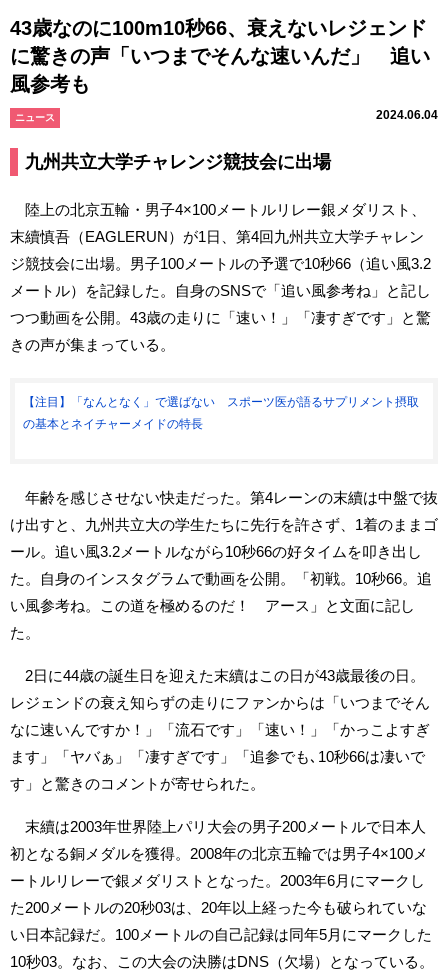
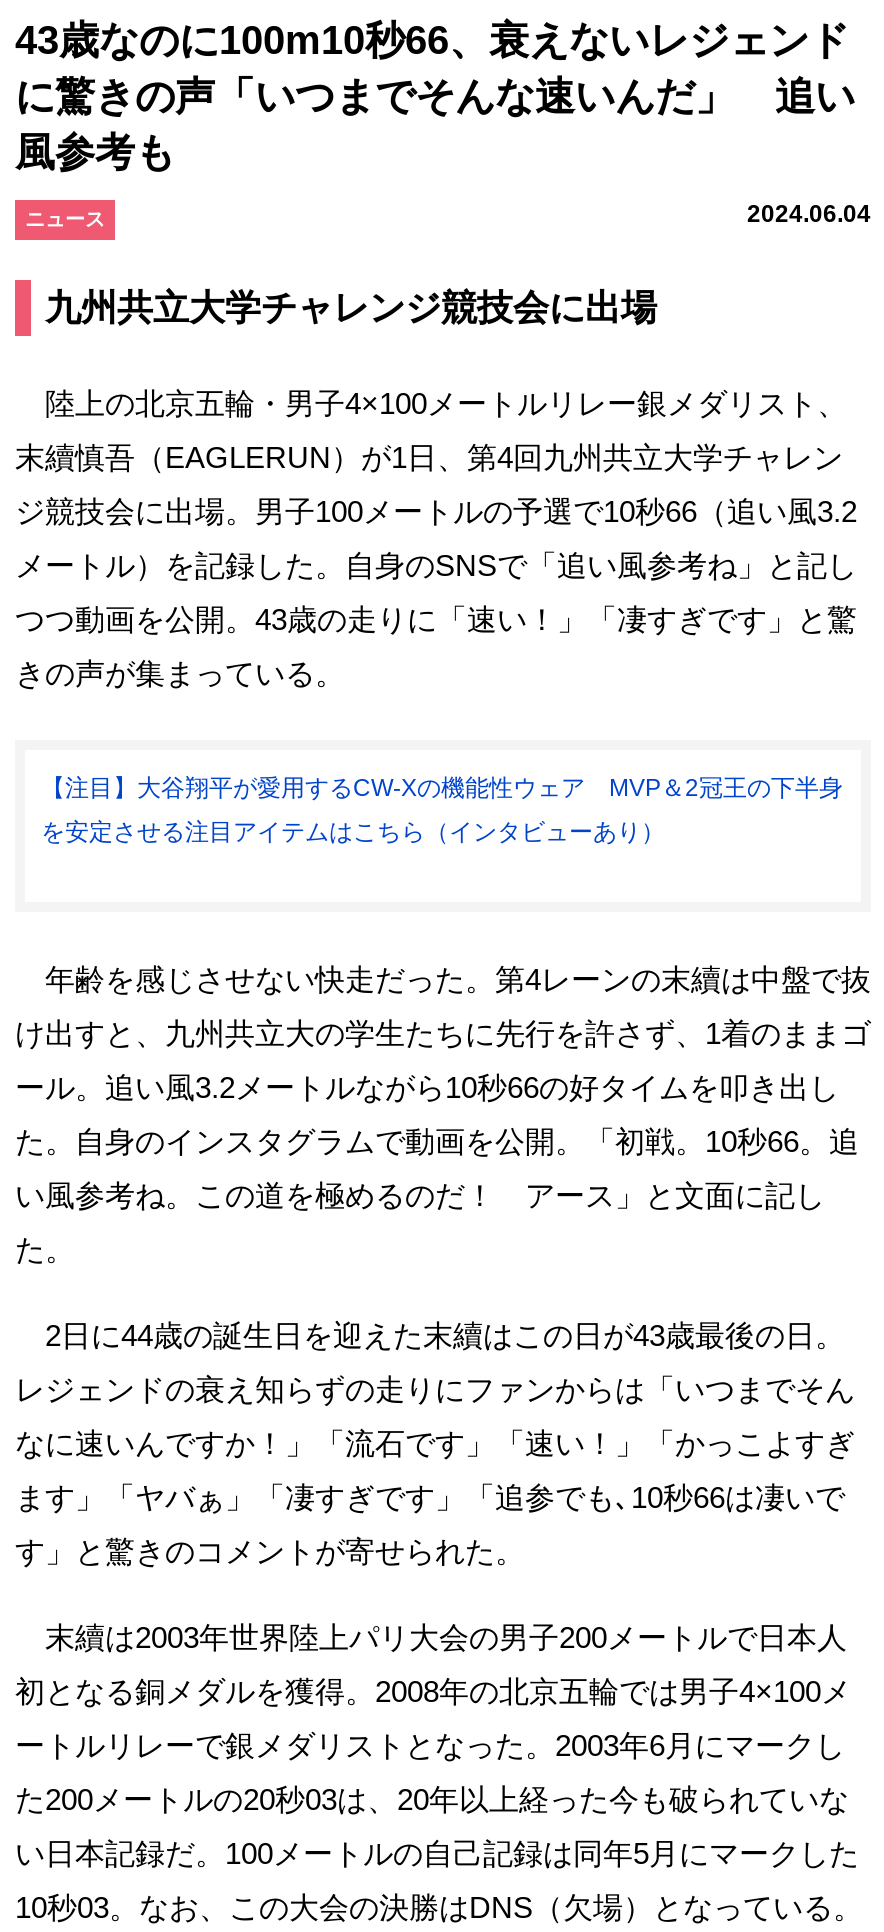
[23,394,419,408] 【注目】「なんとなく」で選ばない スポーツ医が語るサプリメント摂取 -> [41,773,843,801] 【注目】大谷翔平が愛用するCW-Xの機能性ウェア MVP＆2冠王の下半身
[23,416,203,430] の基本とネイチャーメイドの特長 -> [41,817,665,845] を安定させる注目アイテムはこちら（インタビューあり）

